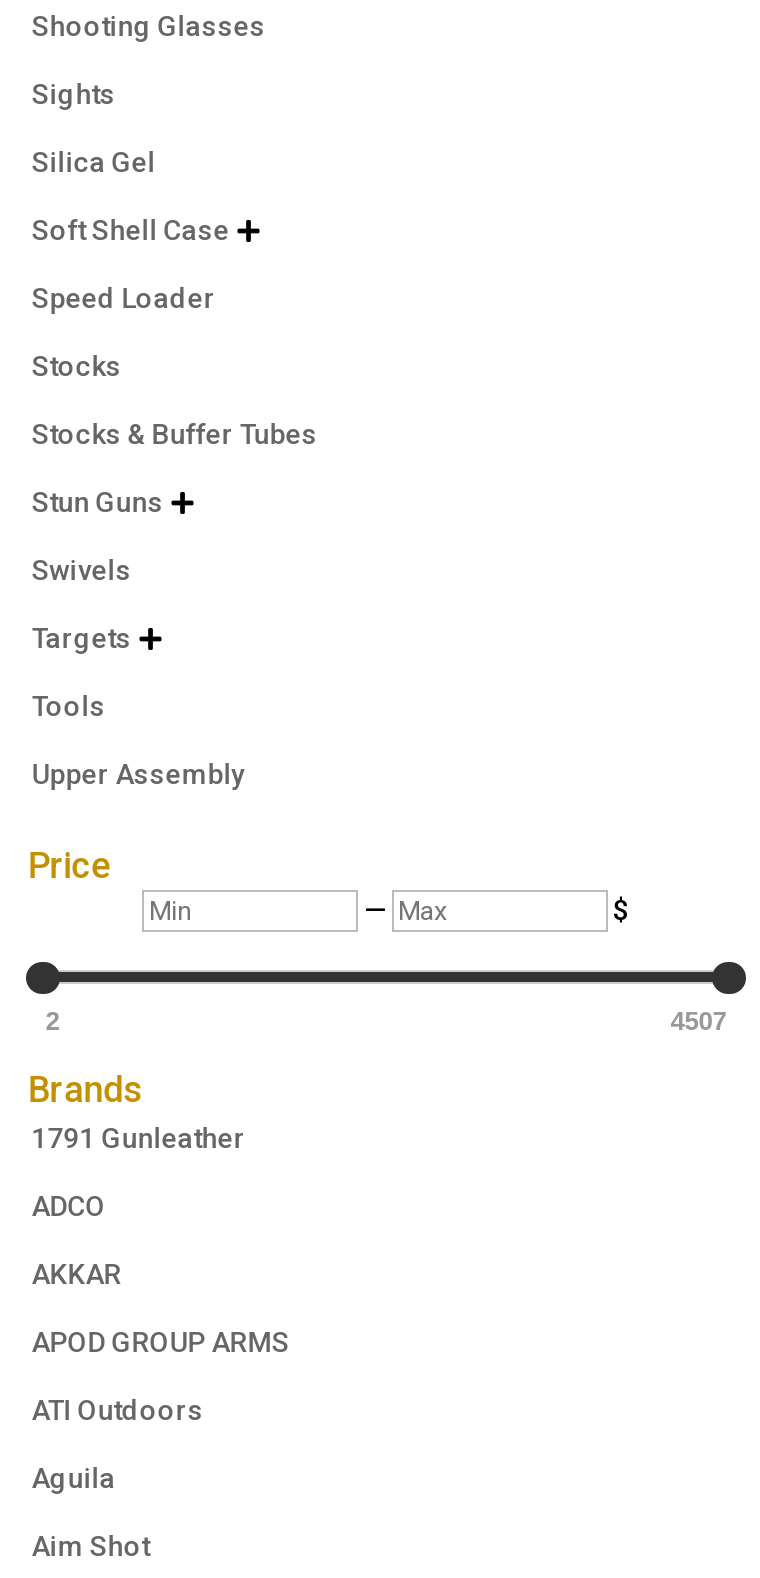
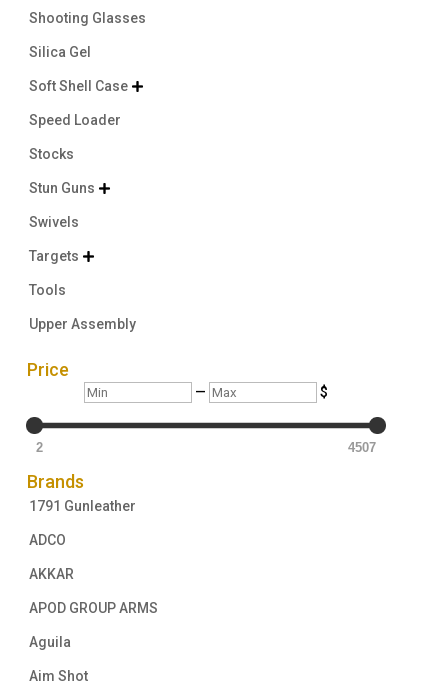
[32,78,116,110] Sights -> none
[32,418,318,450] Stocks & Buffer Tubes -> none
[32,1394,204,1426] ATI Outdoors -> none

